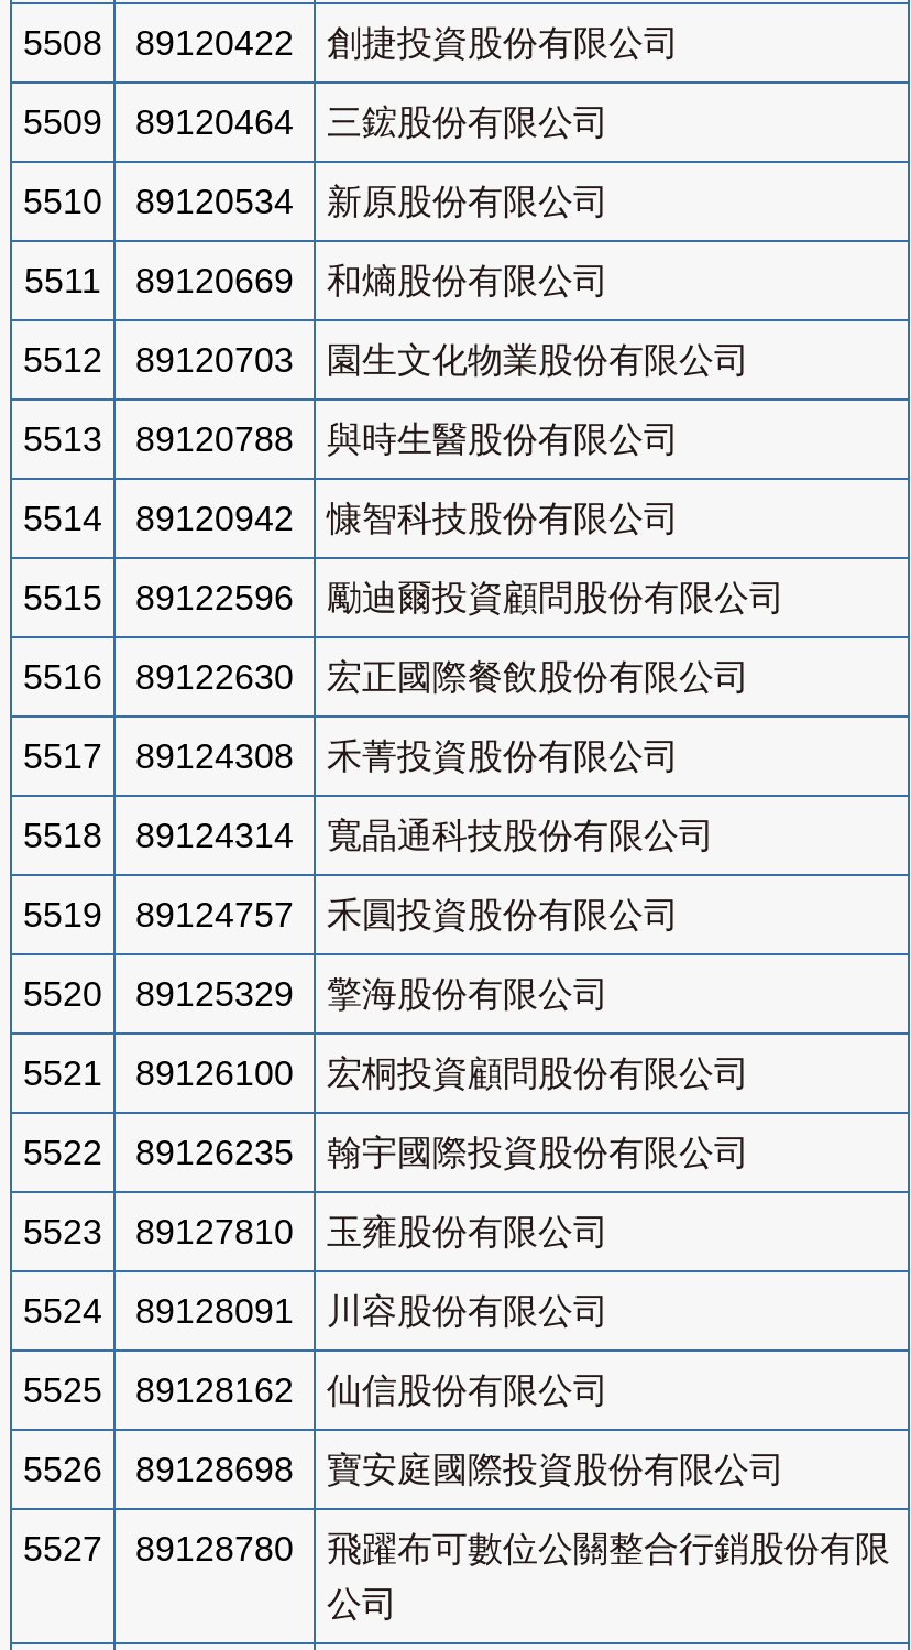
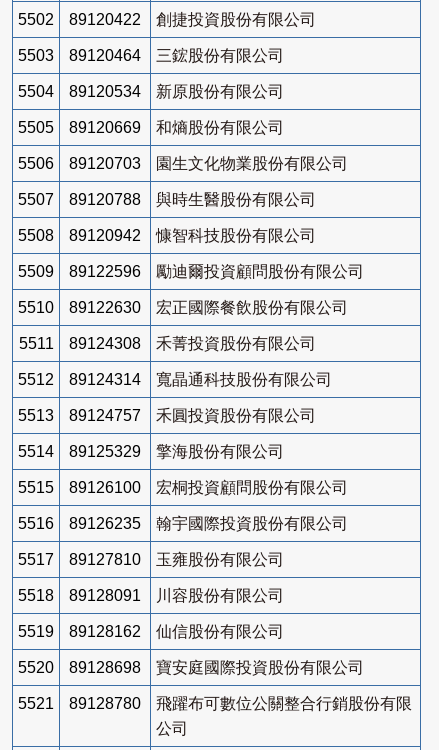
[23,24,679,61] 5508 89120422 創捷投資股份有限公司 -> [18,11,316,28] 5502 89120422 創捷投資股份有限公司
[23,103,608,141] 5509 89120464 三鋐股份有限公司 -> [18,47,284,64] 5503 89120464 三鋐股份有限公司
[23,183,608,220] 5510 89120534 新原股份有限公司 -> [18,83,284,100] 5504 89120534 新原股份有限公司
[24,262,608,299] 5511 89120669 和熵股份有限公司 -> [18,119,284,136] 5505 89120669 和熵股份有限公司
[23,341,749,378] 5512 89120703 園生文化物業股份有限公司 -> [18,155,348,172] 5506 89120703 園生文化物業股份有限公司
[23,420,679,458] 5513 89120788 與時生醫股份有限公司 -> [18,191,316,208] 5507 89120788 與時生醫股份有限公司
[23,500,679,537] 5514 89120942 慷智科技股份有限公司 -> [18,227,316,244] 5508 89120942 慷智科技股份有限公司
[23,579,784,616] 5515 89122596 勵迪爾投資顧問股份有限公司 -> [18,263,364,280] 5509 89122596 勵迪爾投資顧問股份有限公司
[23,658,749,695] 5516 89122630 宏正國際餐飲股份有限公司 -> [18,299,348,316] 5510 89122630 宏正國際餐飲股份有限公司
[23,737,102,775] 5517 -> [18,335,53,352] 5511
[23,817,714,854] 5518 89124314 寬晶通科技股份有限公司 -> [18,371,332,388] 5512 89124314 寬晶通科技股份有限公司
[23,896,679,933] 5519 89124757 禾圓投資股份有限公司 -> [18,407,316,424] 5513 89124757 禾圓投資股份有限公司
[23,975,608,1012] 5520 89125329 擎海股份有限公司 -> [18,443,284,460] 5514 89125329 擎海股份有限公司
[23,1054,749,1092] 5521 89126100 宏桐投資顧問股份有限公司 -> [18,479,348,496] 5515 89126100 宏桐投資顧問股份有限公司
[23,1134,749,1171] 5522 89126235 翰宇國際投資股份有限公司 -> [18,515,348,532] 5516 89126235 翰宇國際投資股份有限公司
[23,1213,608,1250] 5523 89127810 玉雍股份有限公司 -> [18,551,284,568] 5517 89127810 玉雍股份有限公司
[23,1292,608,1329] 5524 89128091 川容股份有限公司 -> [18,587,284,604] 5518 89128091 川容股份有限公司
[23,1371,608,1409] 5525 89128162 仙信股份有限公司 -> [18,623,284,640] 5519 89128162 仙信股份有限公司
[23,1451,784,1488] 5526 89128698 寶安庭國際投資股份有限公司 -> [18,659,364,676] 5520 89128698 寶安庭國際投資股份有限公司
[23,1530,890,1567] 5527 89128780 飛躍布可數位公關整合行銷股份有限 -> [18,695,412,712] 5521 89128780 飛躍布可數位公關整合行銷股份有限

